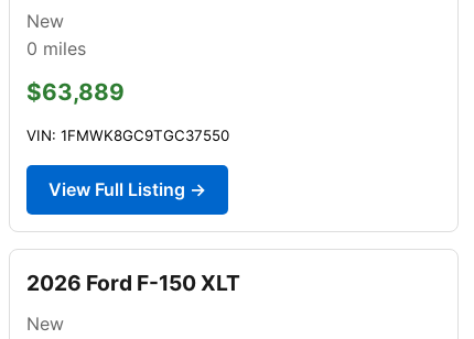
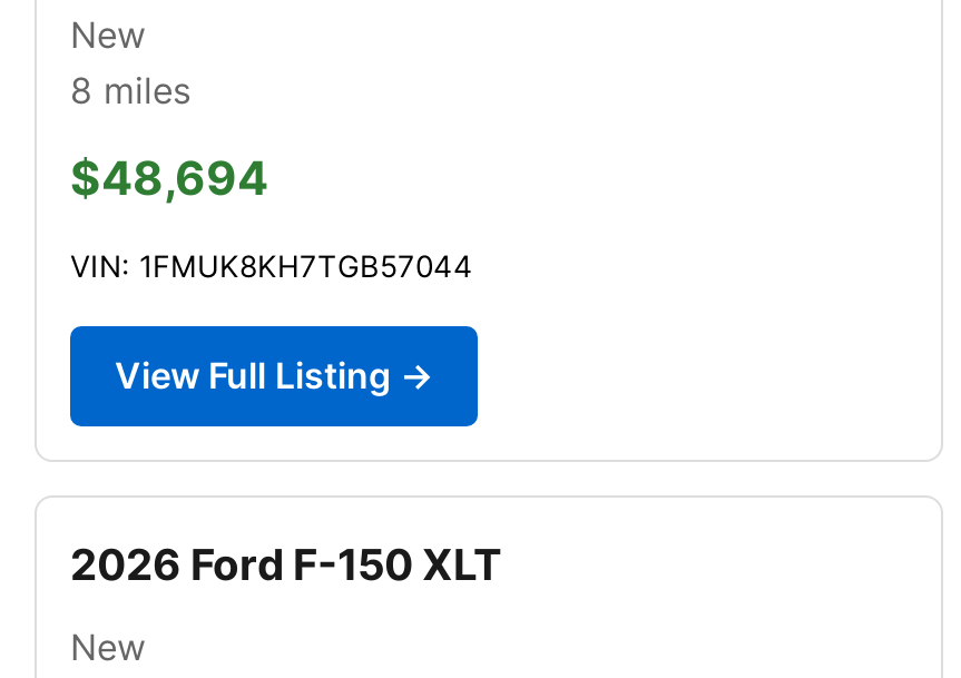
[26,37,86,59] 0 miles -> [70,68,190,112] 8 miles
[26,78,125,106] $63,889 -> [70,150,268,206] $48,694
[26,126,229,144] VIN: 1FMWK8GC9TGC37550 -> [70,248,473,284] VIN: 1FMUK8KH7TGB57044

